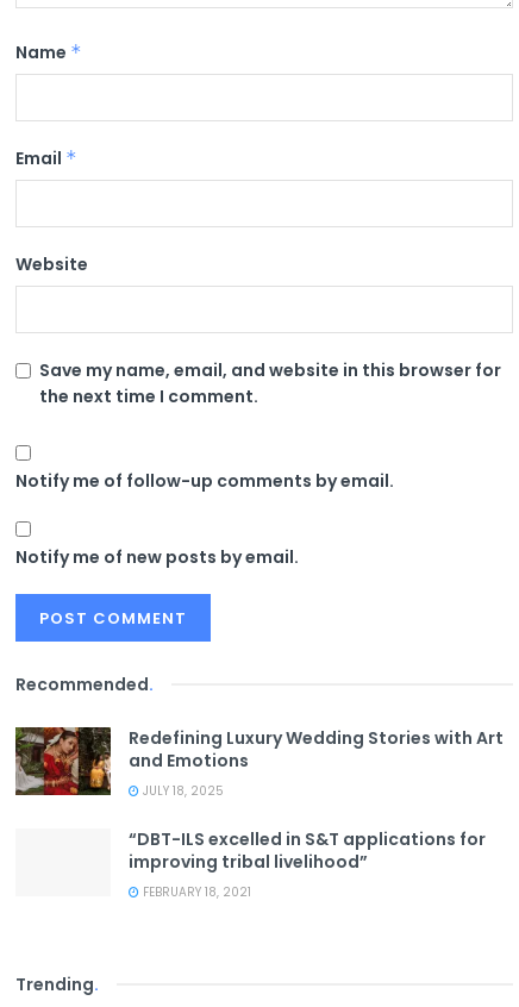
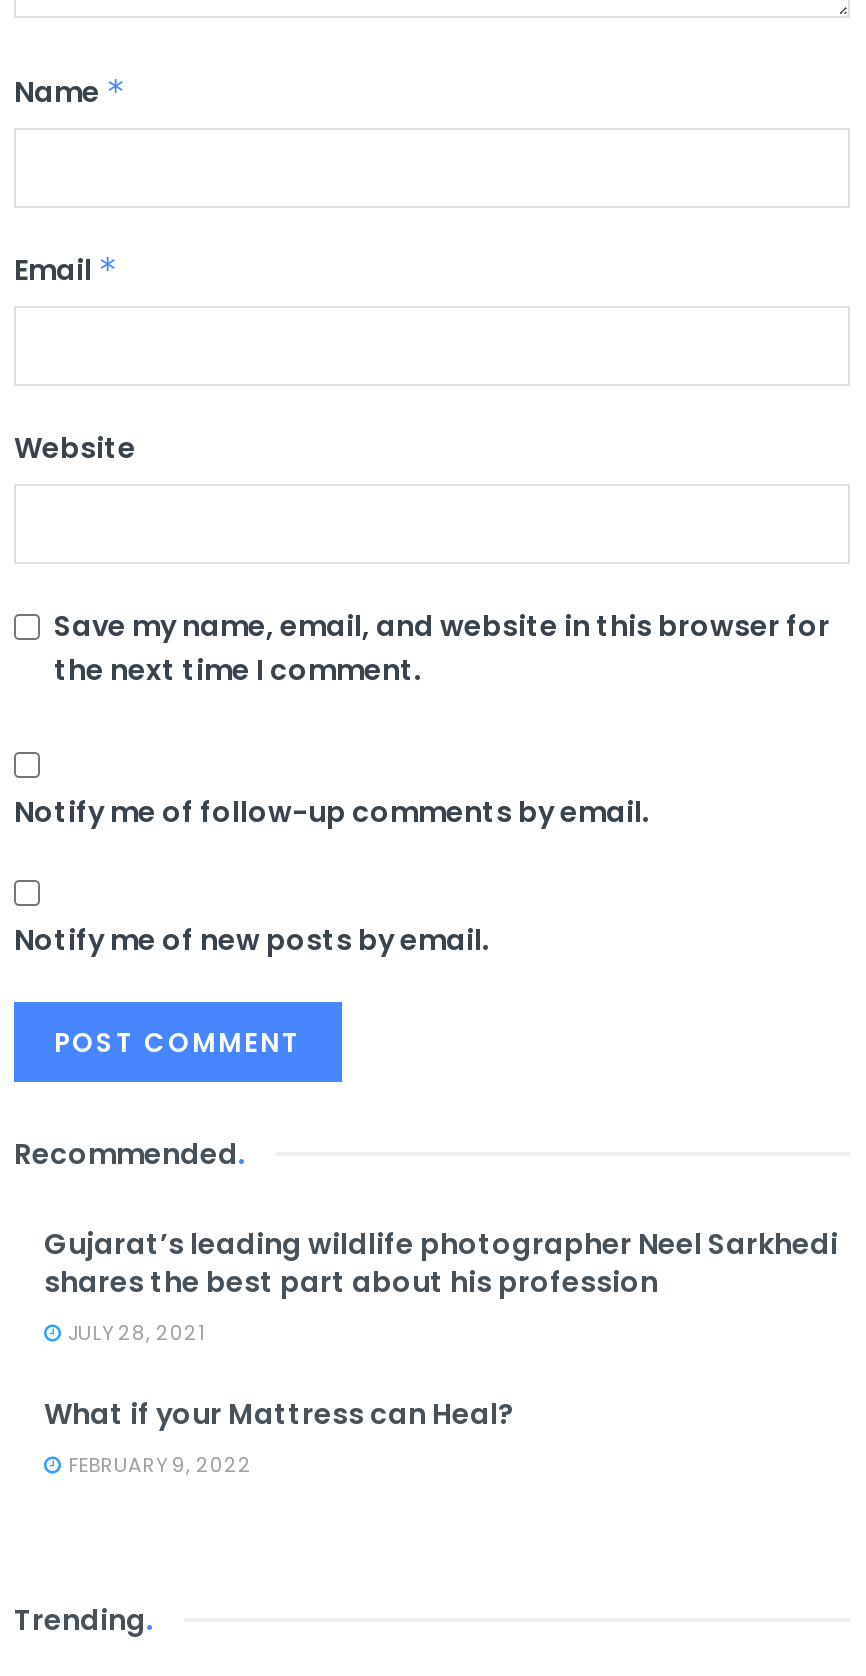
[129,726,504,800] Redefining Luxury Wedding Stories with Art | and Emotions | JULY 18, 2025 -> [44,1224,838,1348] Gujarat’s leading wildlife photographer Neel Sarkhedi | shares the best part about his profession | JULY 28, 2021
[129,827,486,901] “DBT-ILS excelled in S&T applications for | improving tribal livelihood” | FEBRUARY 18, 2021 -> [44,1394,514,1480] What if your Mattress can Heal? | FEBRUARY 9, 2022

